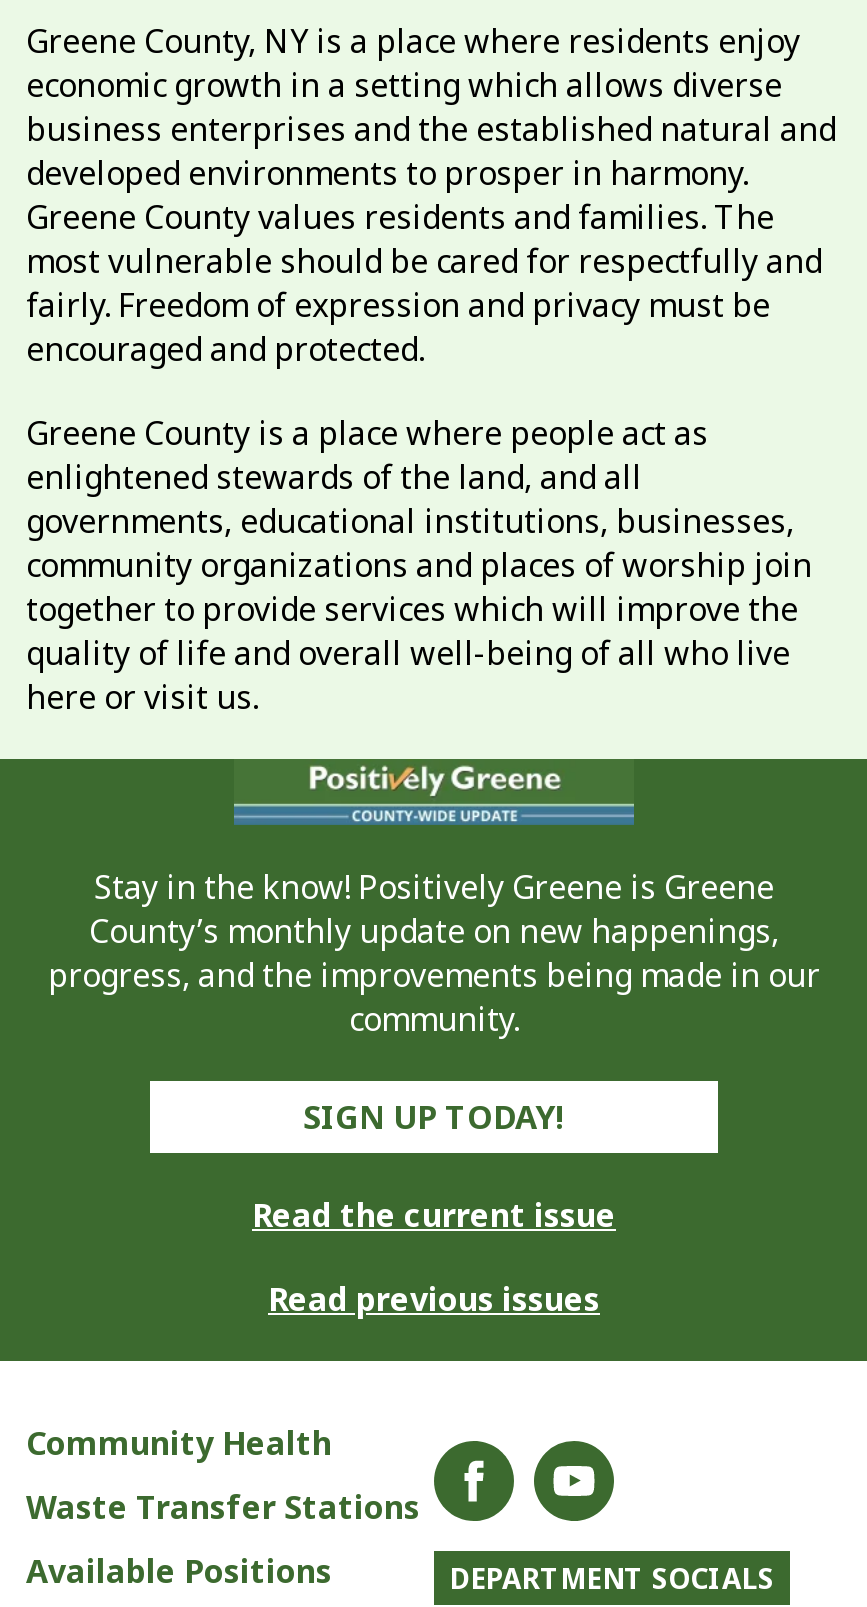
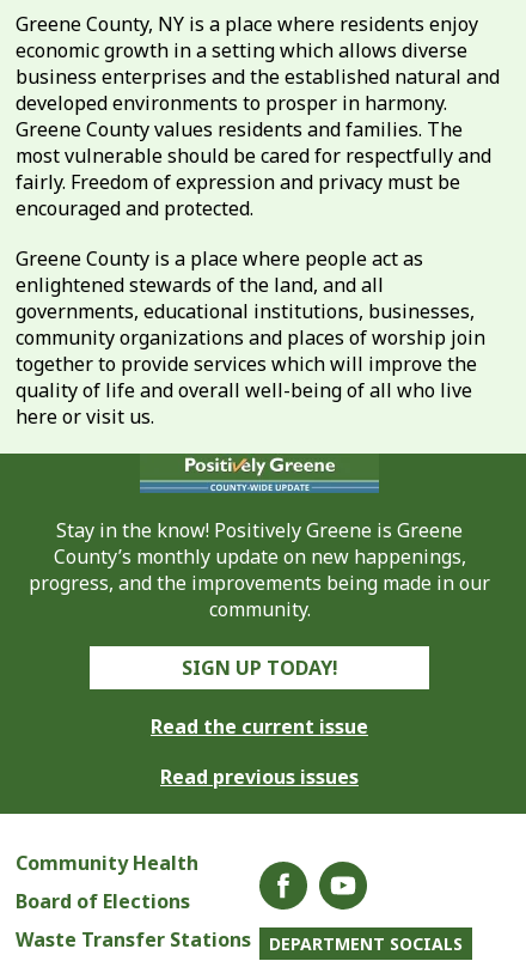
none -> [16,887,190,914] Board of Elections
moved [26,1485,420,1529] -> [16,926,251,952]: Waste Transfer Stations
[26,1549,332,1593] Available Positions -> none

